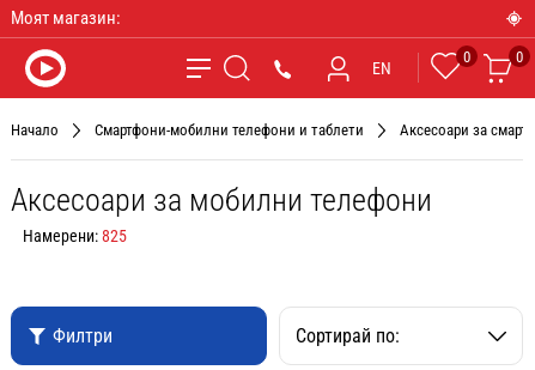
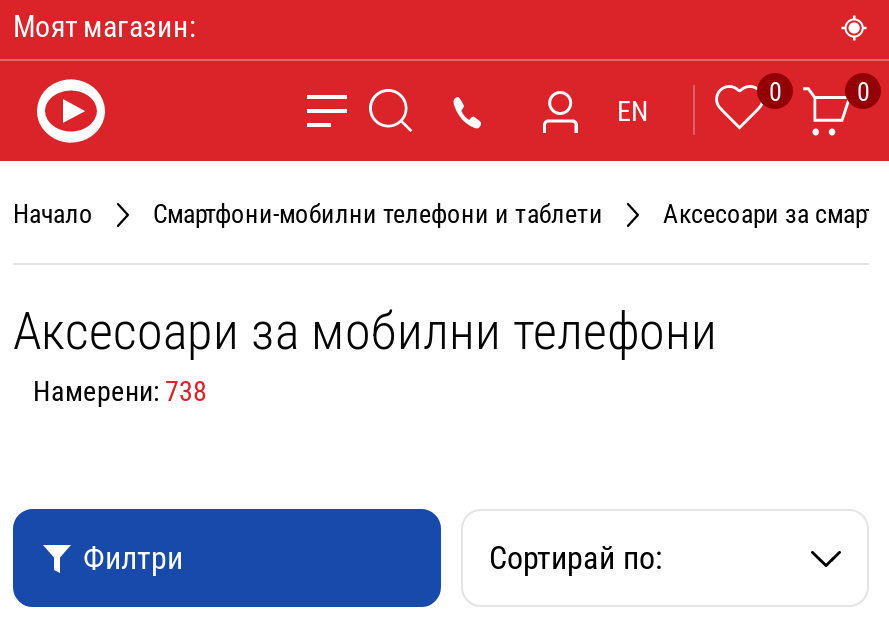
[23,226,127,245] Намерени: 825 -> [33,375,207,407] Намерени: 738

